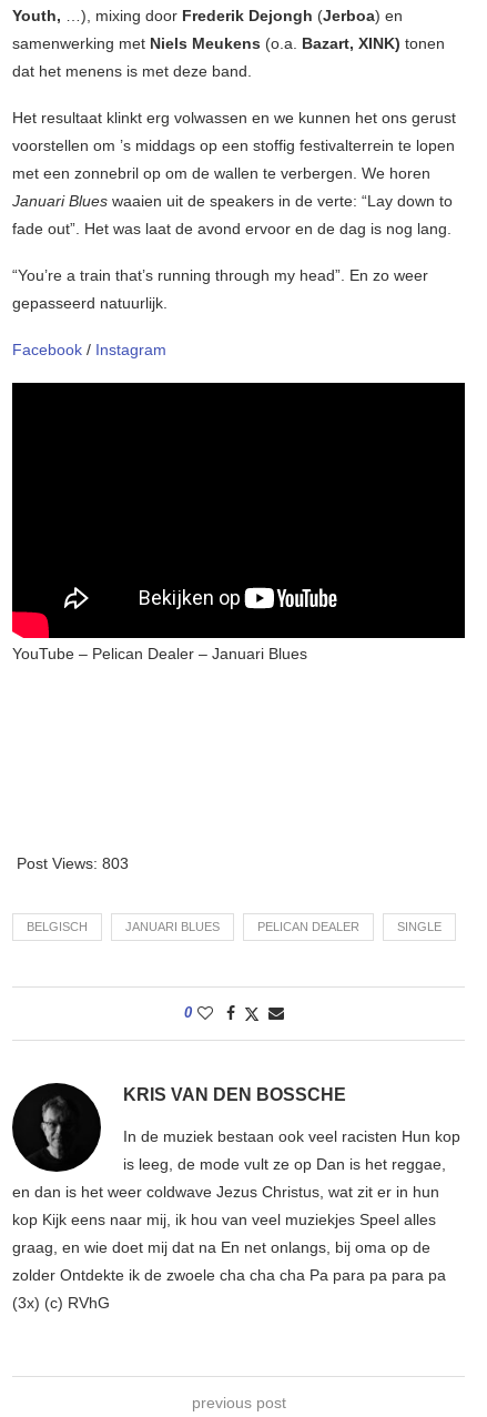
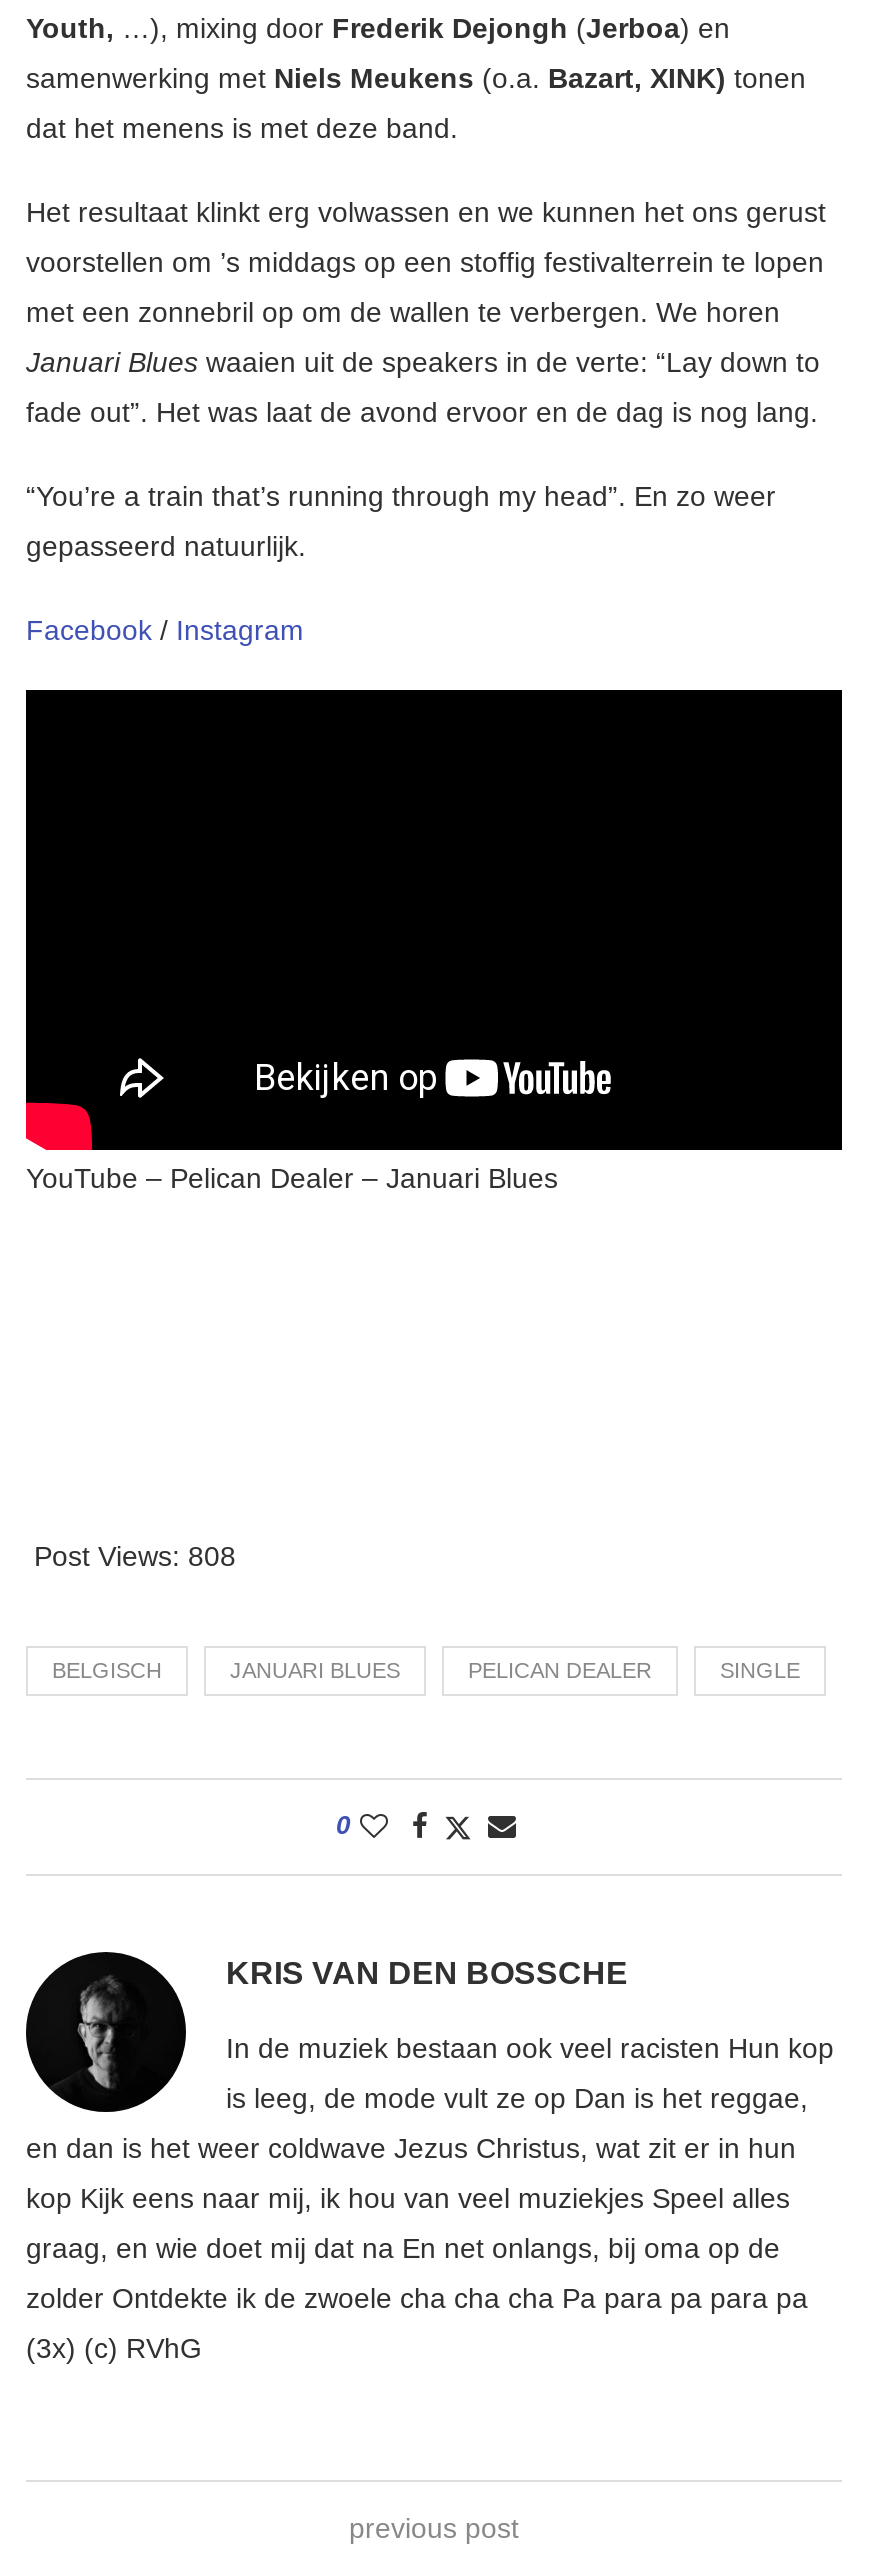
[17,854,129,872] Post Views: 803 -> [34,1540,236,1572] Post Views: 808

